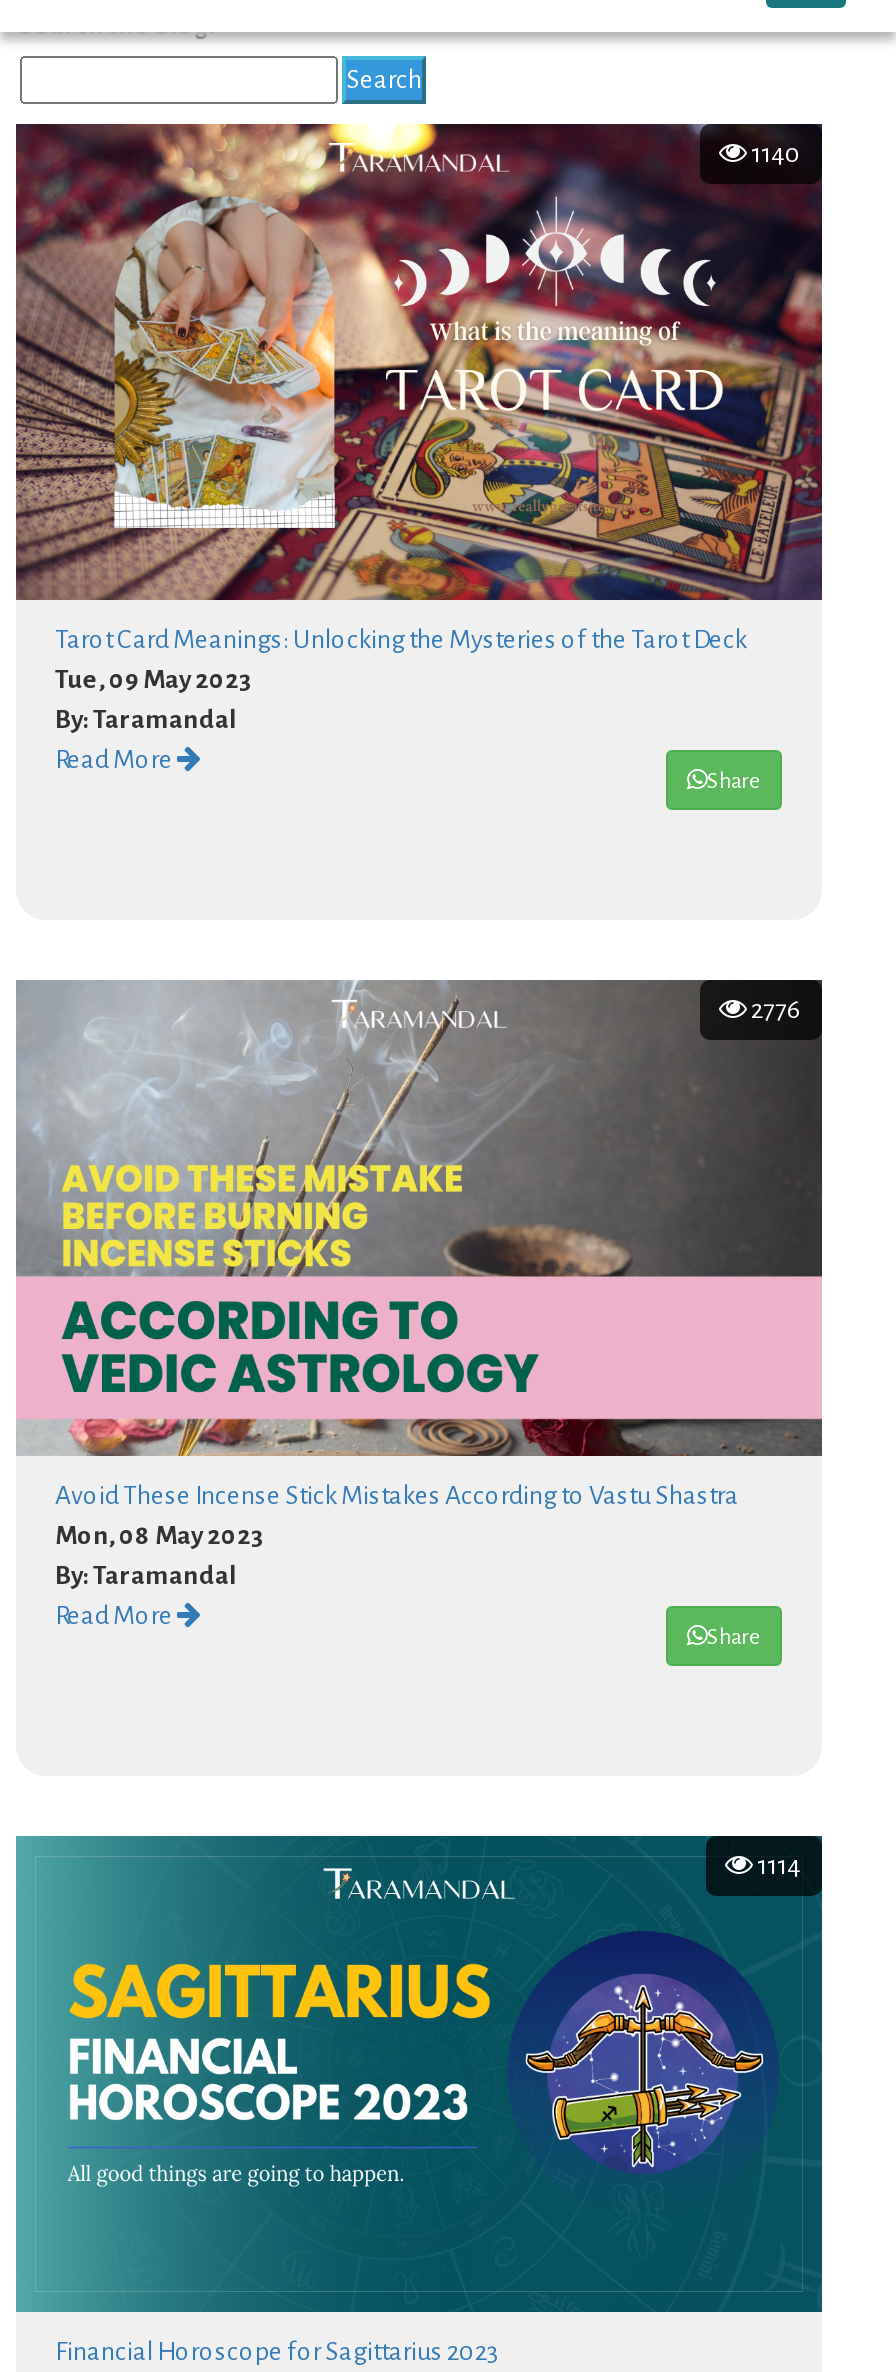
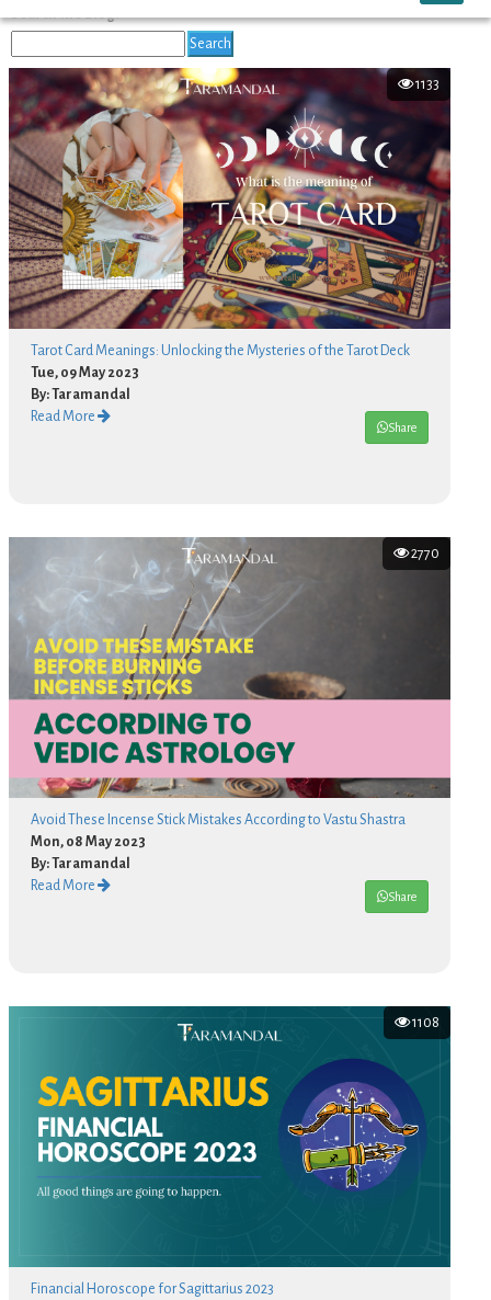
[747,140,801,168] 1140 -> [413,77,439,92] 1133
[747,996,801,1024] 2776 -> [408,546,439,561] 2770
[753,1852,801,1880] 1114 -> [409,1015,439,1030] 1108

